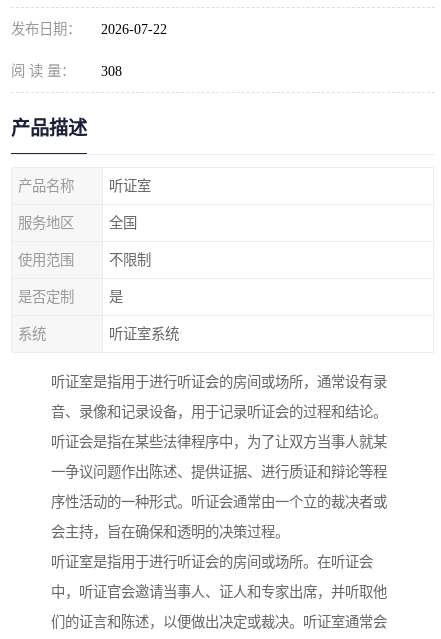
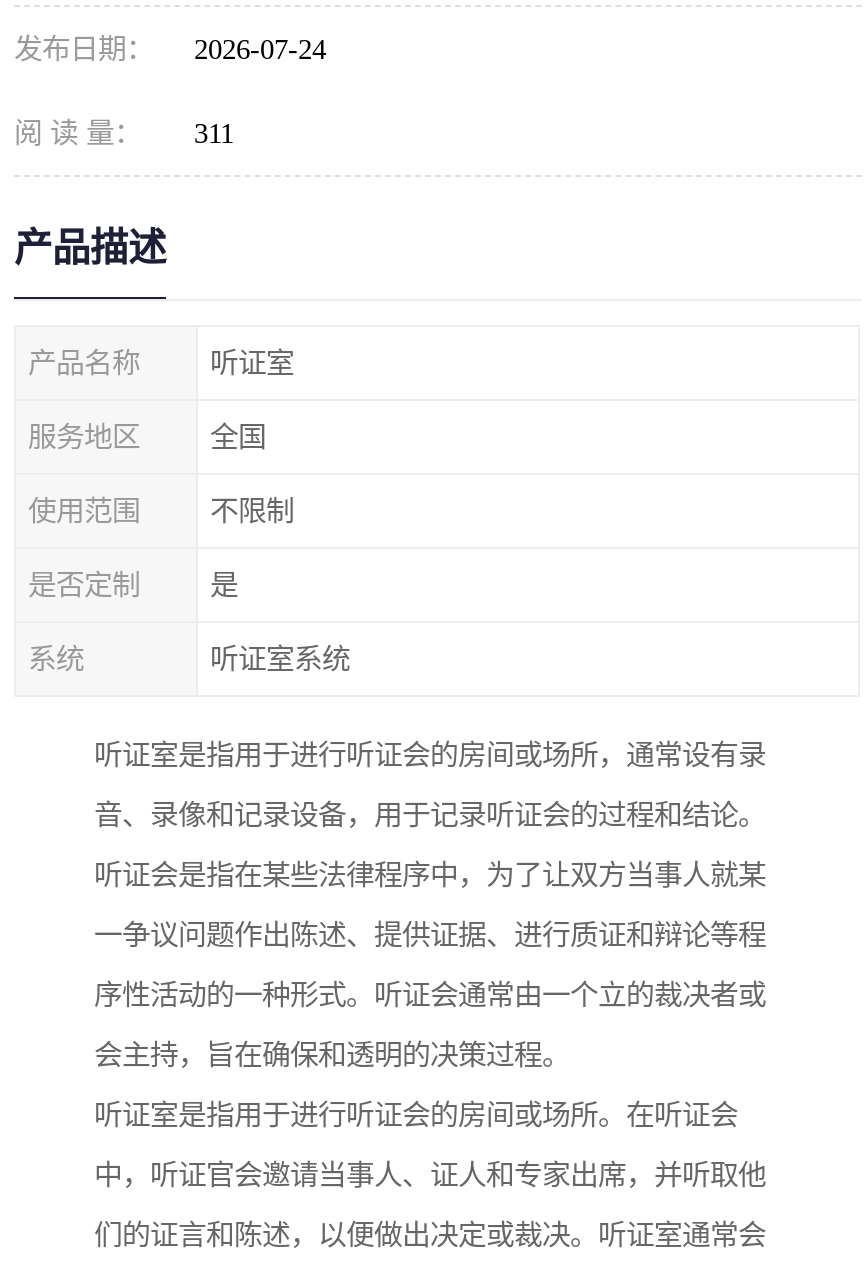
[11,21,167,37] 发布日期： 2026-07-22 -> [14,33,326,65] 发布日期： 2026-07-24
[11,63,122,79] 阅 读 量： 308 -> [14,117,234,149] 阅 读 量： 311

